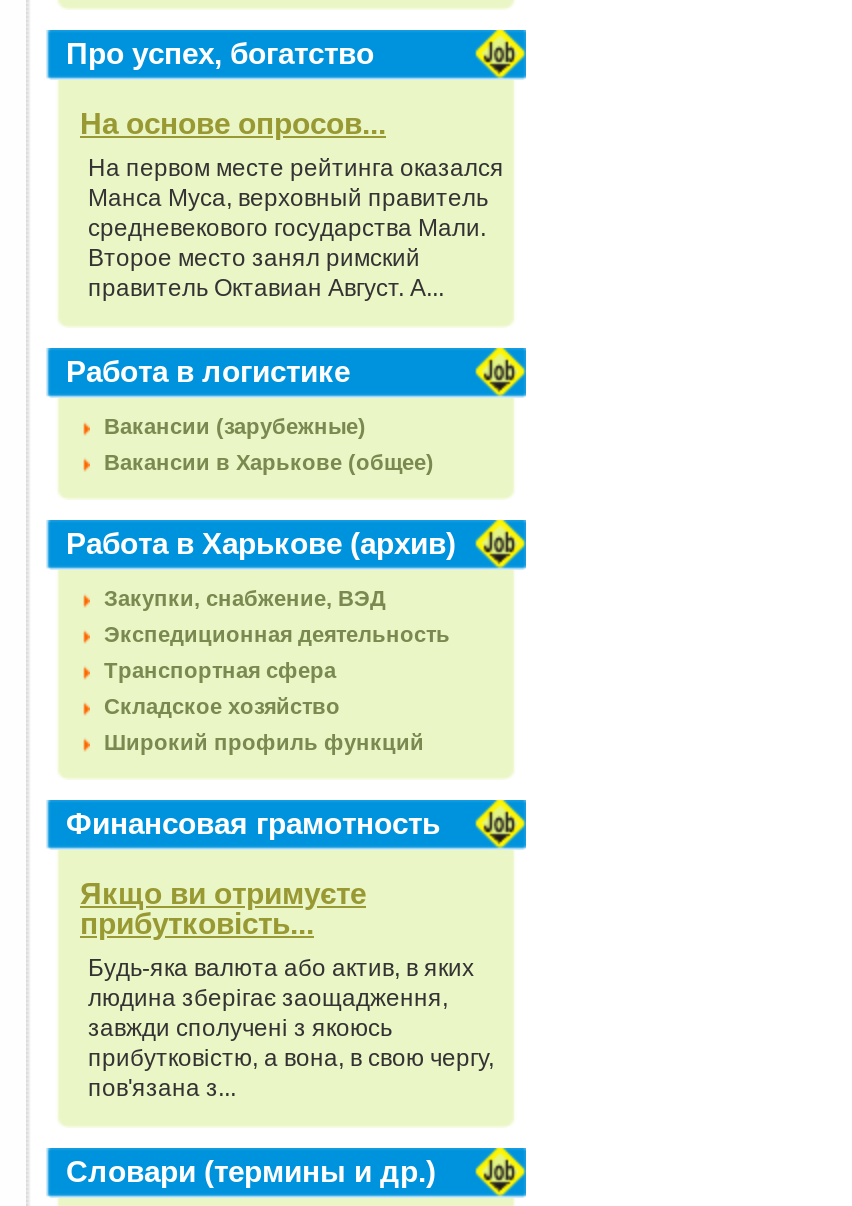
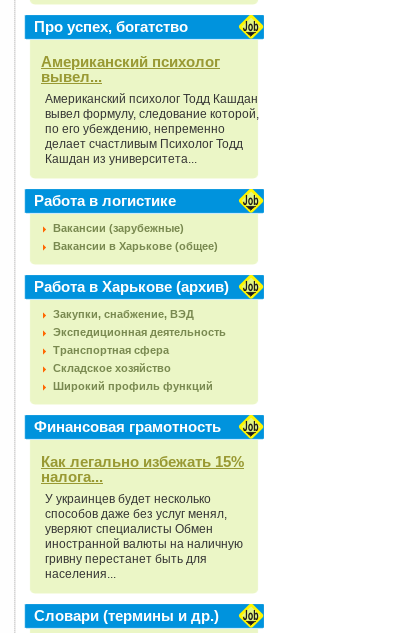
[80,106,504,302] На основе опросов... | На первом месте рейтинга оказался | Манса Муса, верховный правитель | средневекового государства Мали. | Второе место занял римский | правитель Октавиан Август. А... -> [41,53,259,166] Американский психолог | вывел... | Американский психолог Тодд Кашдан | вывел формулу, следование которой, | по его убеждению, непременно | делает счастливым Психолог Тодд | Кашдан из университета...
[80,876,494,1102] Якщо ви отримуєте | прибутковість... | Будь-яка валюта або актив, в яких | людина зберігає заощадження, | завжди сполучені з якоюсь | прибутковістю, а вона, в свою чергу, | пов'язана з... -> [41,453,244,581] Как легально избежать 15% | налога... | У украинцев будет несколько | способов даже без услуг менял, | уверяют специалисты Обмен | иностранной валюты на наличную | гривну перестанет быть для | населения...

